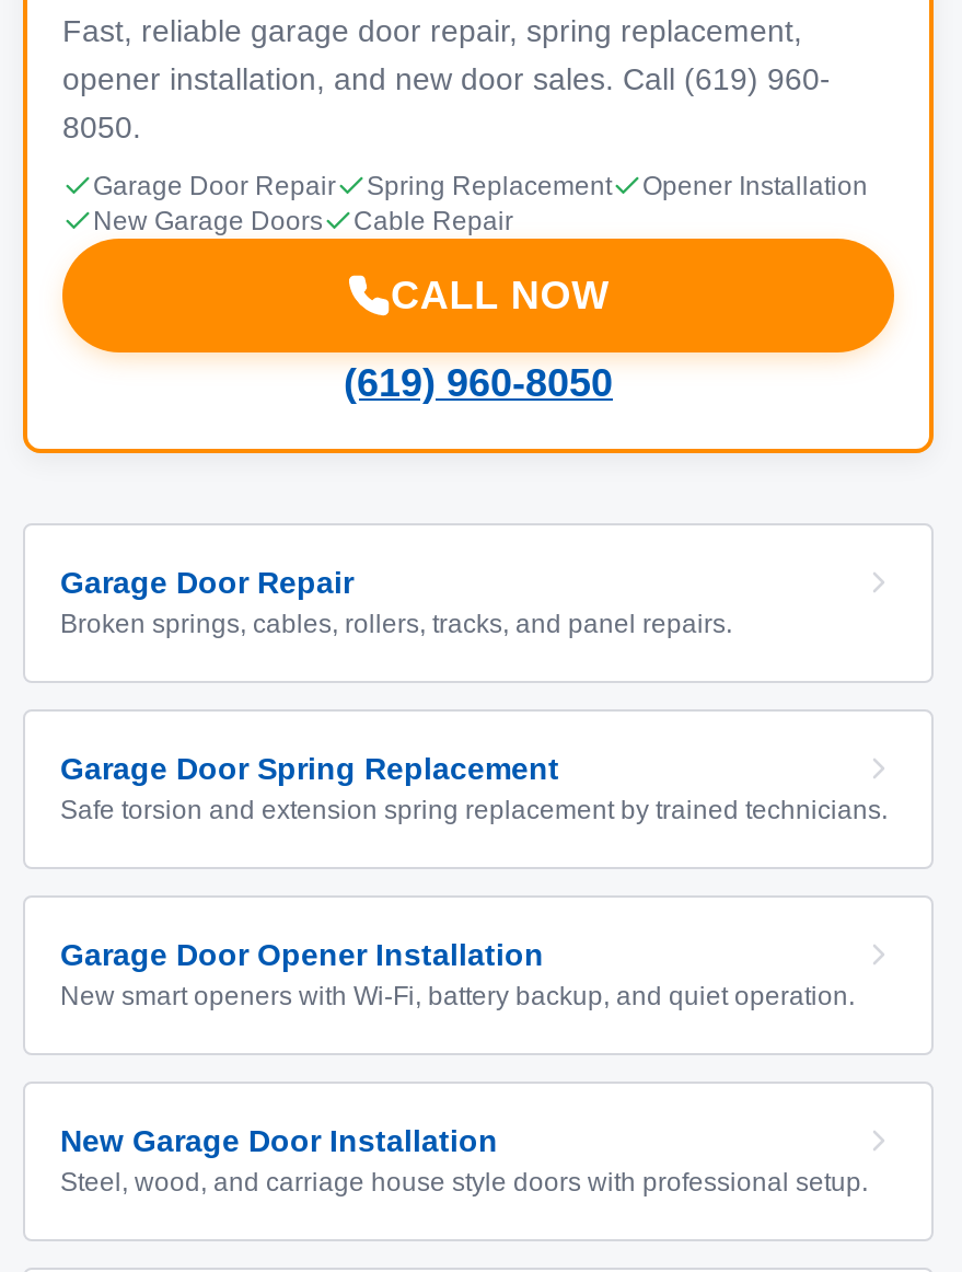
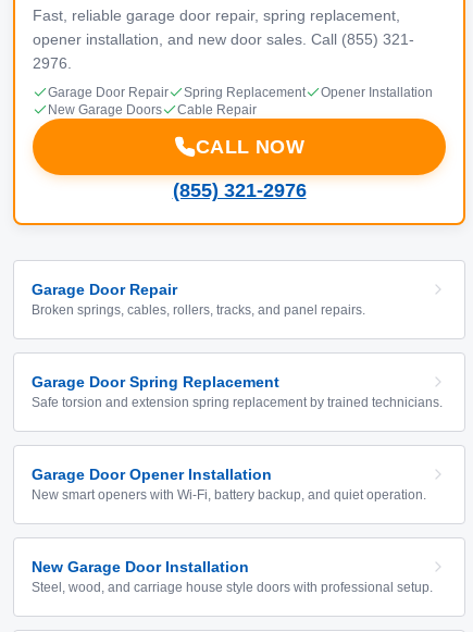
[62,61,831,96] opener installation, and new door sales. Call (619) 960- -> [33,30,414,48] opener installation, and new door sales. Call (855) 321-
[62,109,141,144] 8050. -> [33,54,72,72] 2976.
[344,361,613,405] (619) 960-8050 -> [172,179,306,201] (855) 321-2976

